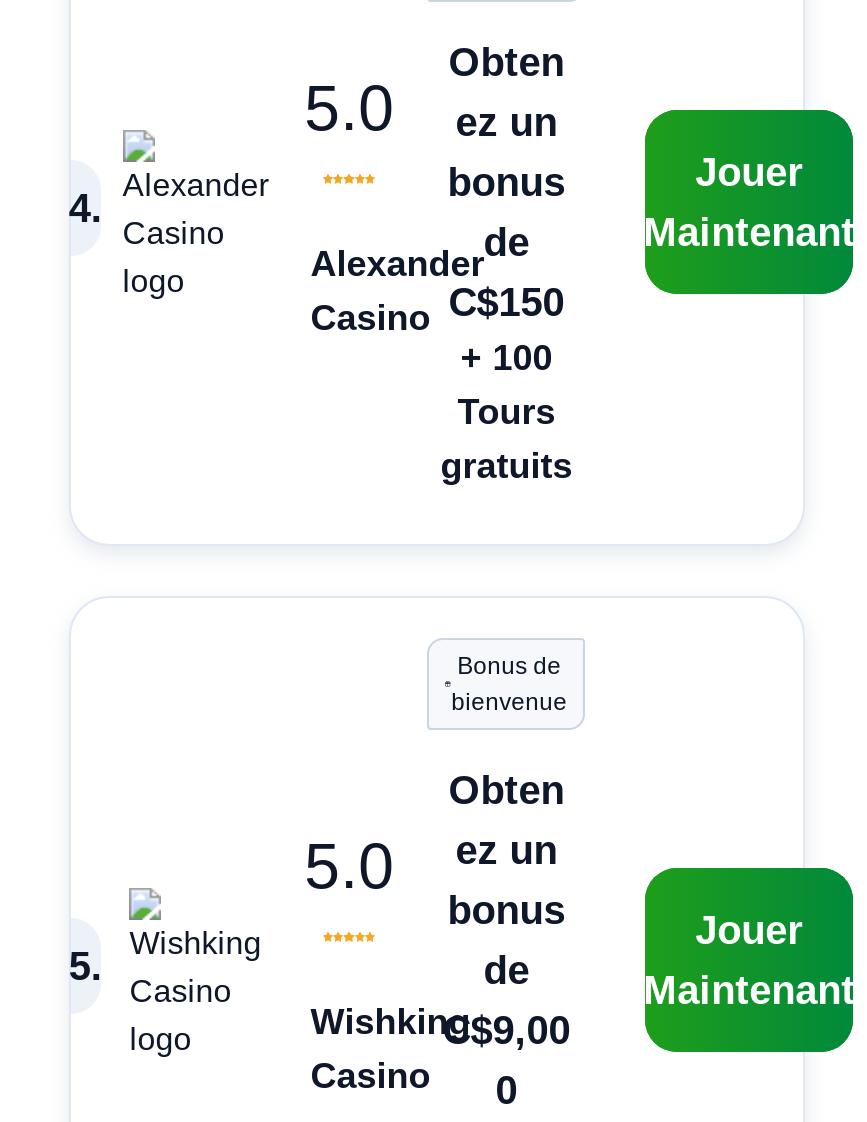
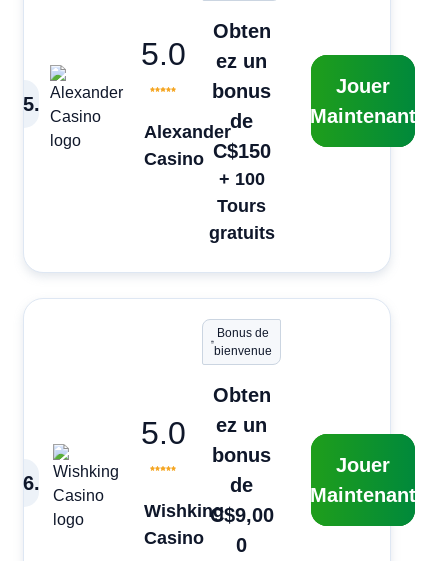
[69,185,103,229] 4. -> [23,92,40,114] 5.
[69,943,103,987] 5. -> [23,471,40,493] 6.

